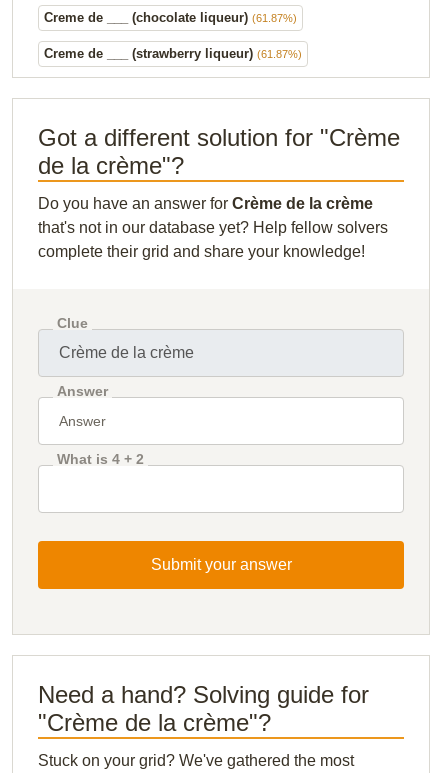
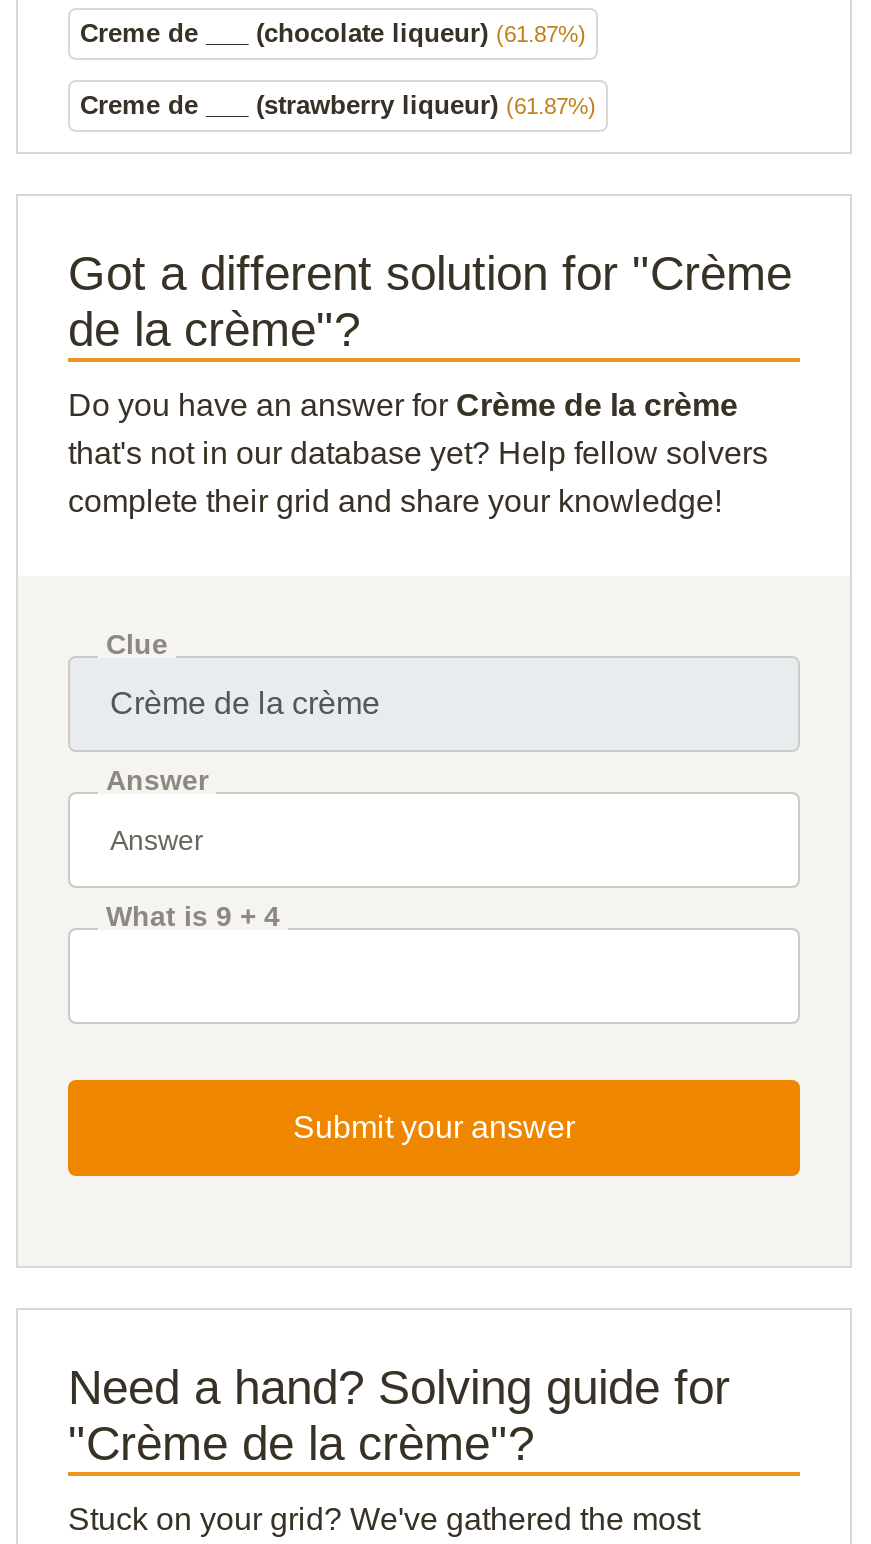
[57,451,144,467] What is 4 + 2 -> [106,899,280,931] What is 9 + 4

